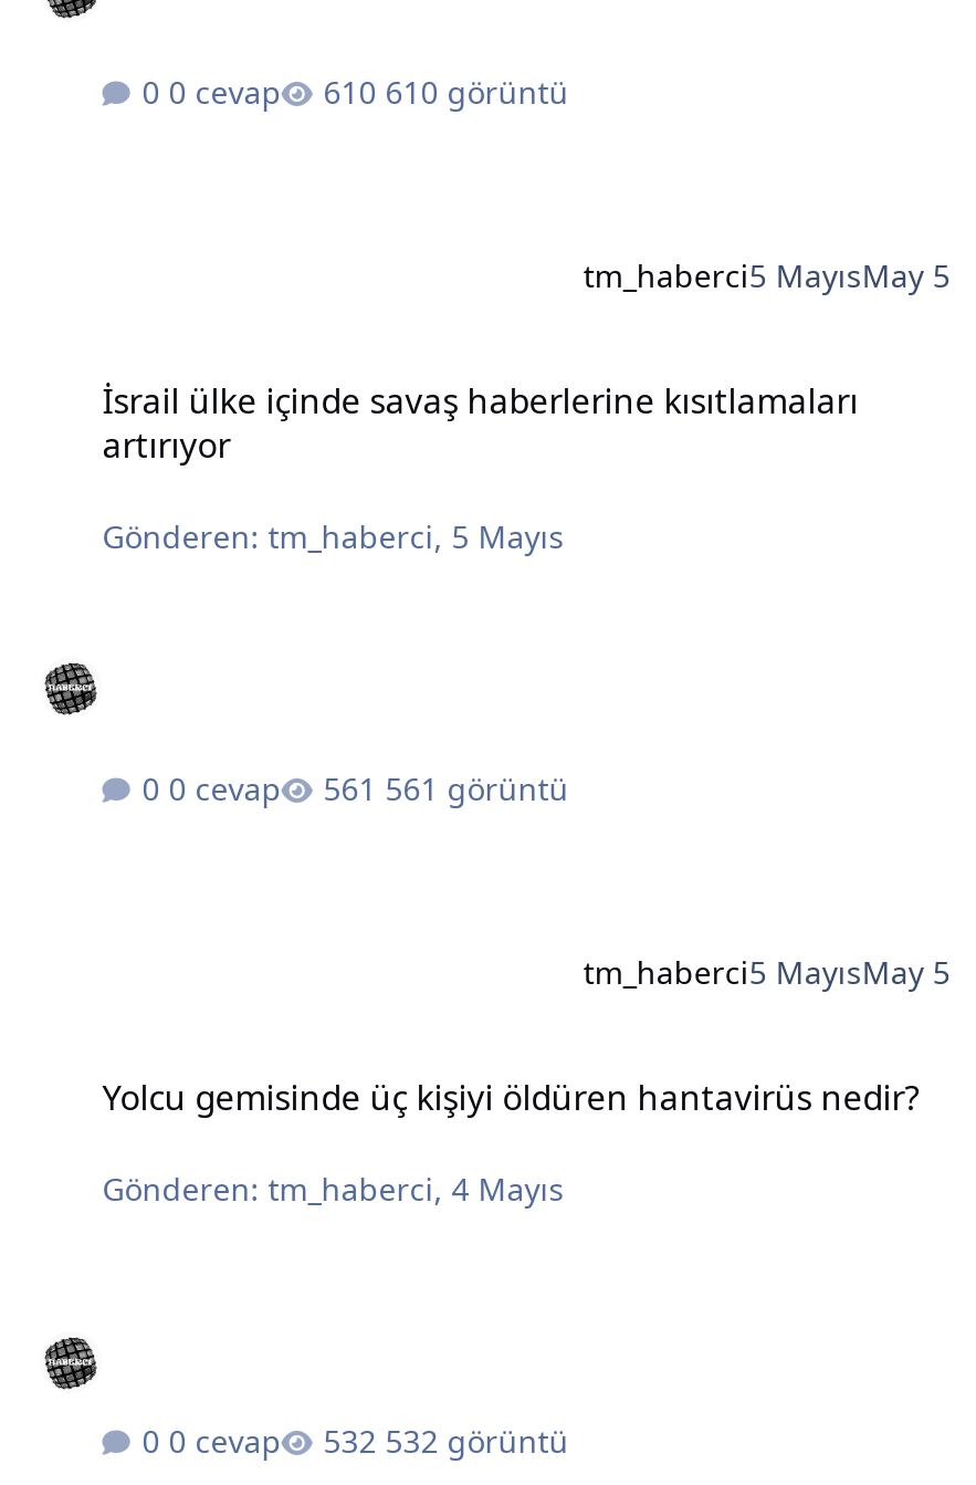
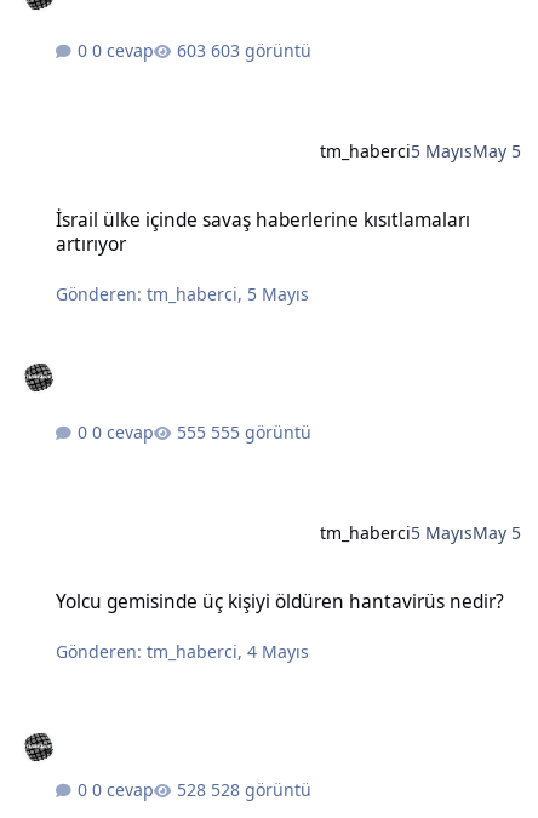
[385,71,569,113] 610 görüntü -> [211,39,312,62] 603 görüntü
[385,768,569,810] 561 görüntü -> [211,421,312,444] 555 görüntü
[385,1420,569,1462] 532 görüntü -> [211,778,312,801] 528 görüntü

